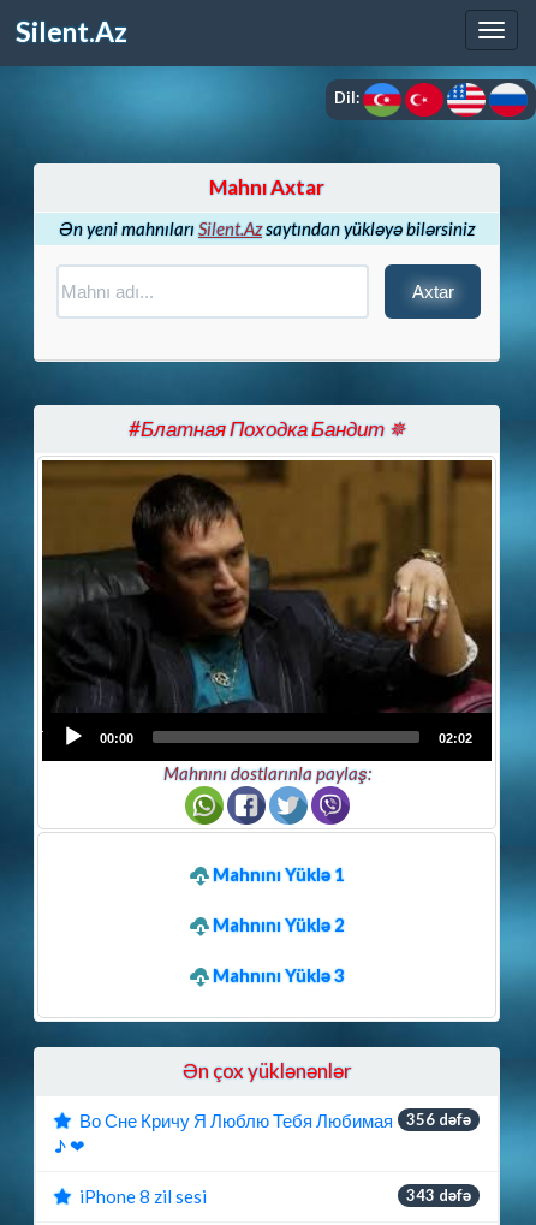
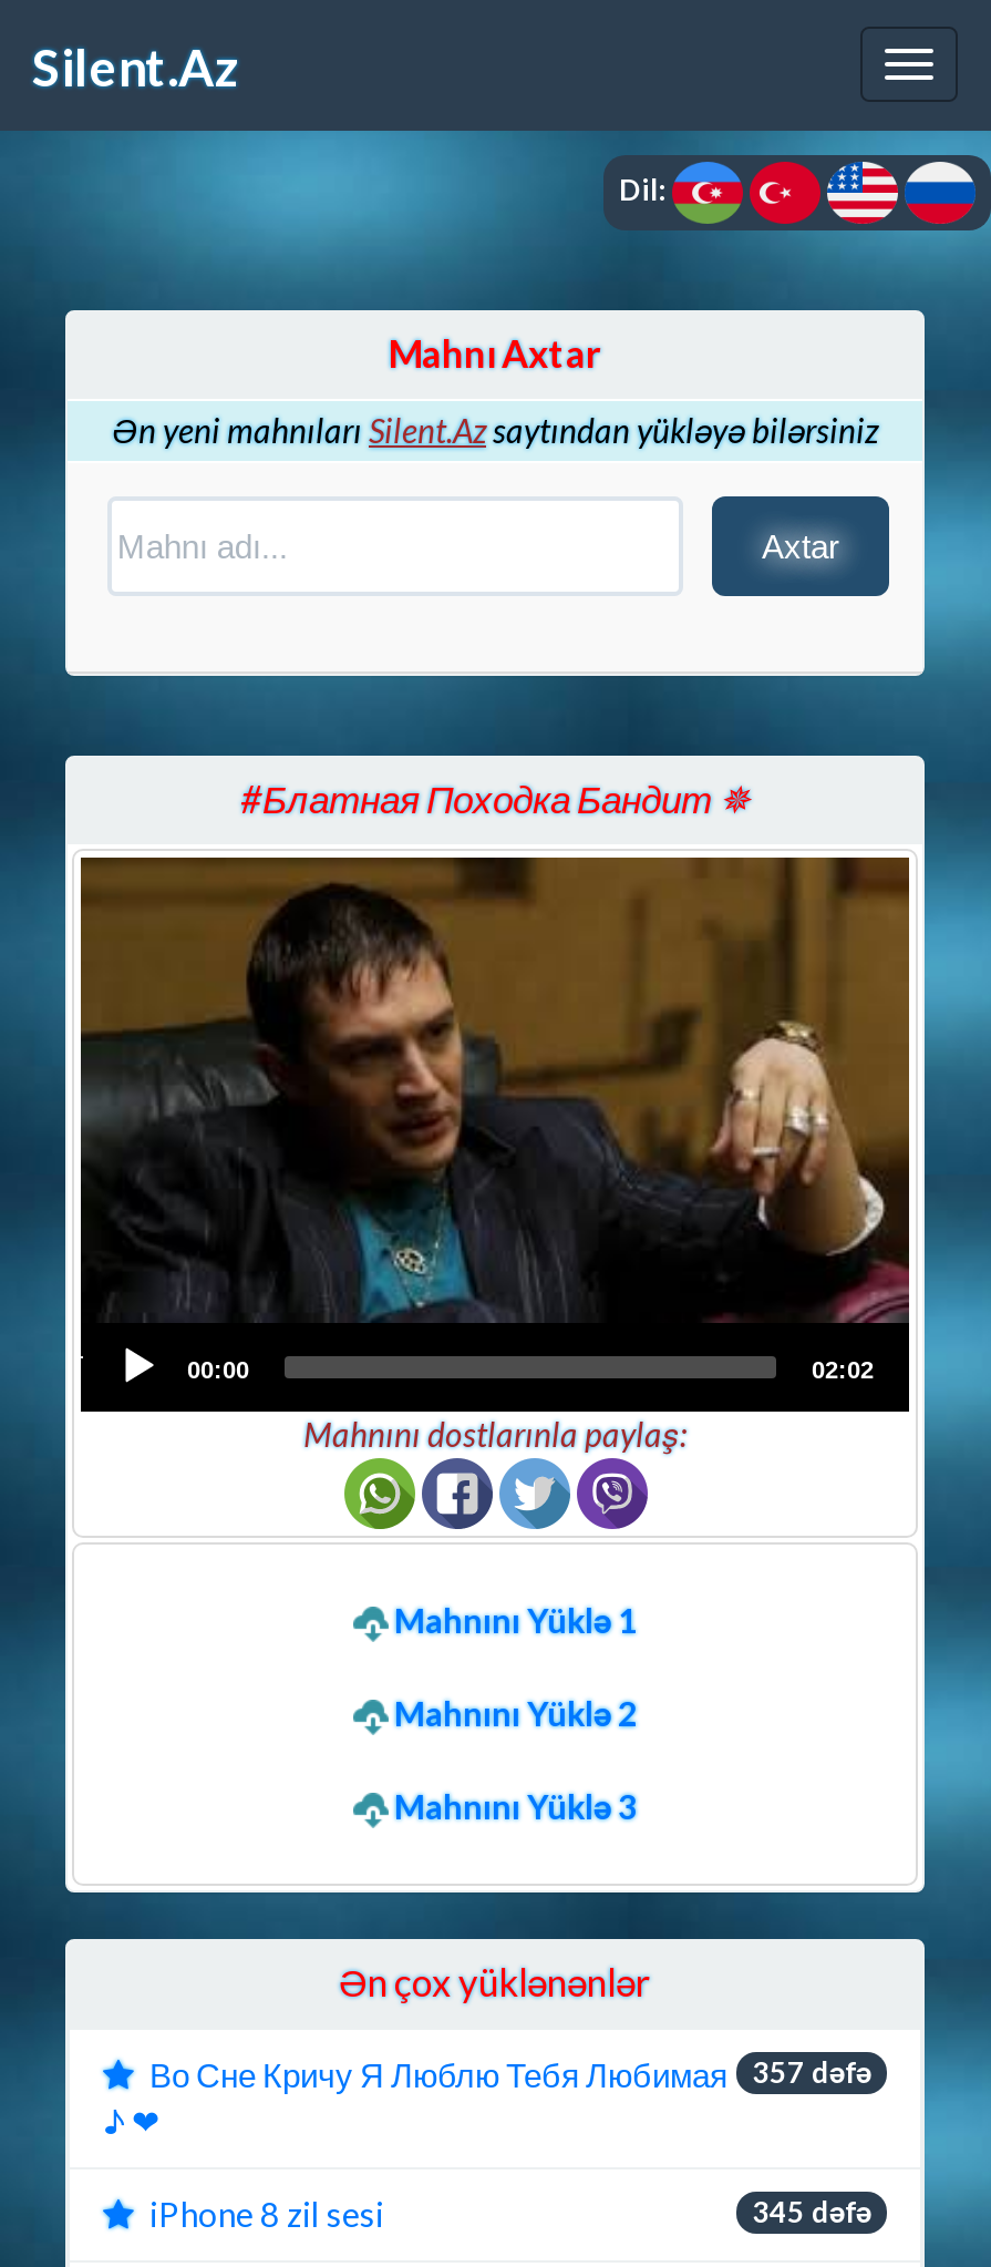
[79,1109,471,1131] Во Сне Кричу Я Люблю Тебя Любимая 356 dəfə -> [149,2054,871,2094] Во Сне Кричу Я Люблю Тебя Любимая 357 dəfə
[406,1185,471,1204] 343 dəfə -> [752,2194,871,2229] 345 dəfə

